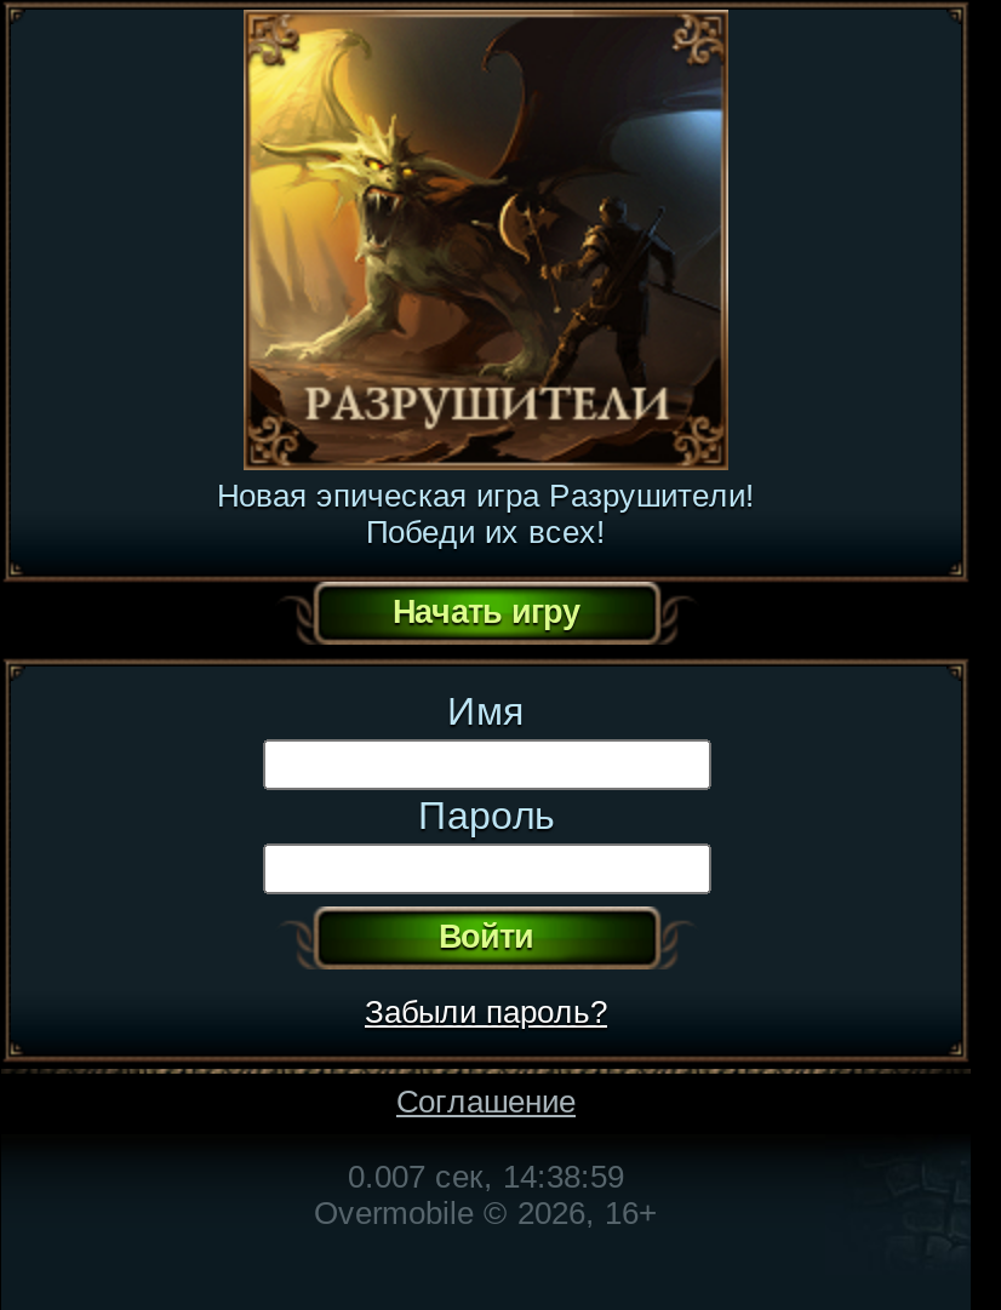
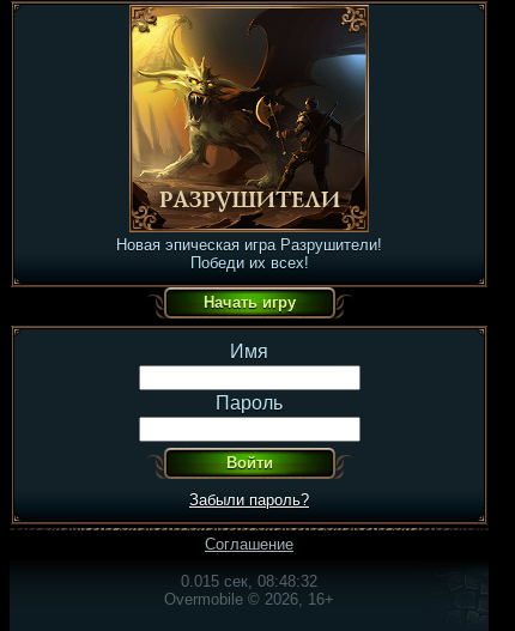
[348,1157,624,1194] 0.007 сек, 14:38:59 -> [181,572,317,590] 0.015 сек, 08:48:32

